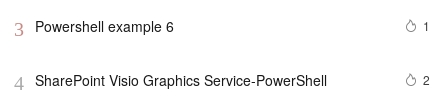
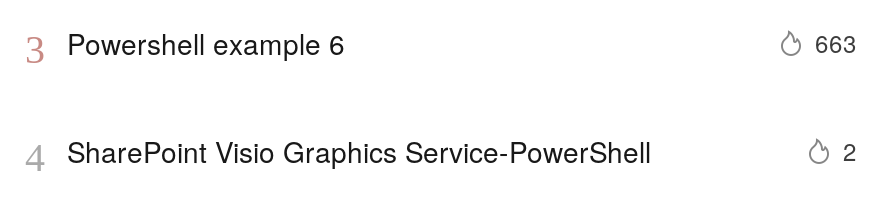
[423,16,430,33] 1 -> [815,24,857,58] 663

